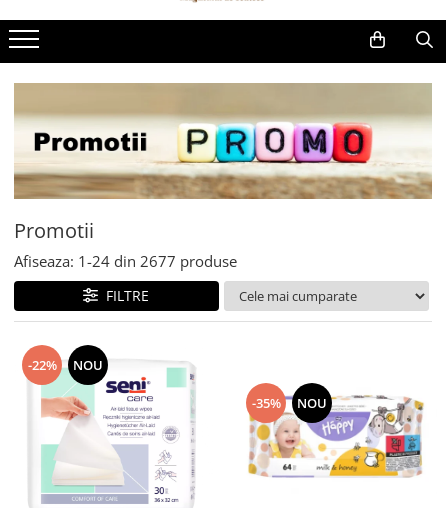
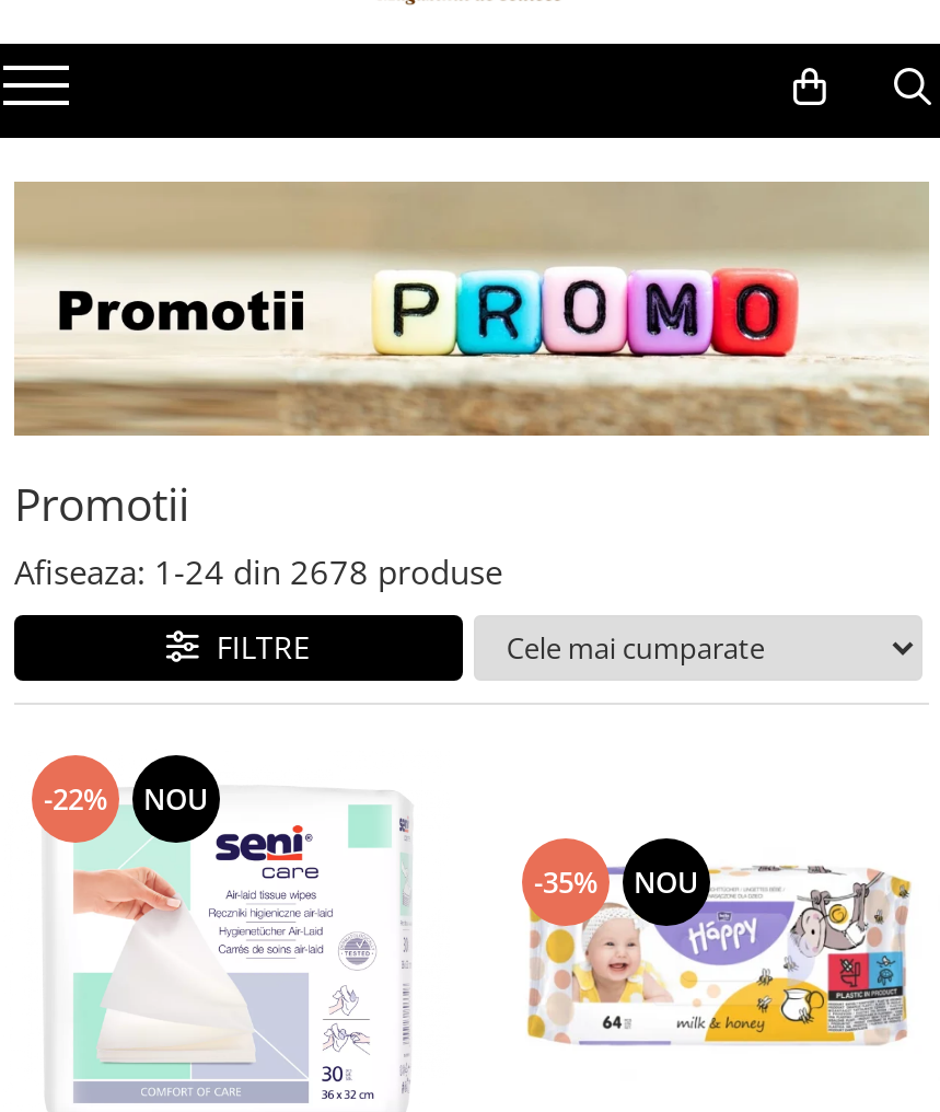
[14,251,237,271] Afiseaza: 1- 24 din 2677 produse -> [14,550,502,593] Afiseaza: 1- 24 din 2678 produse

